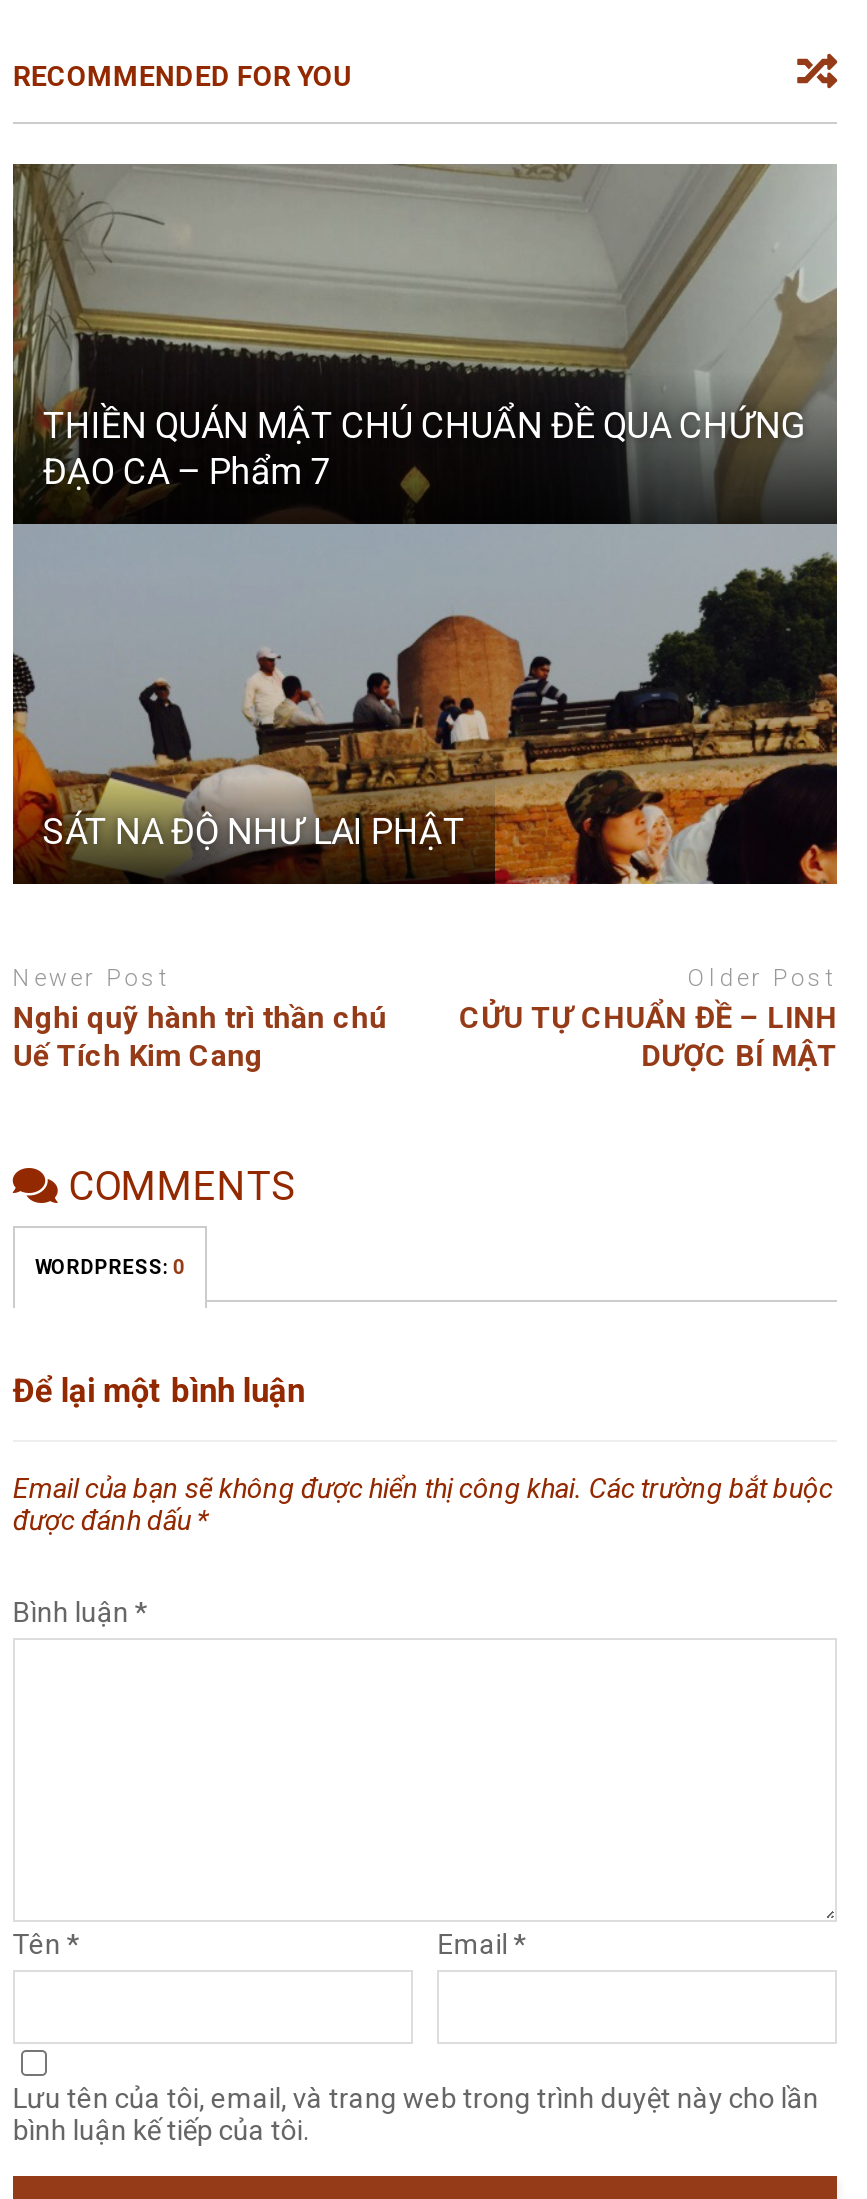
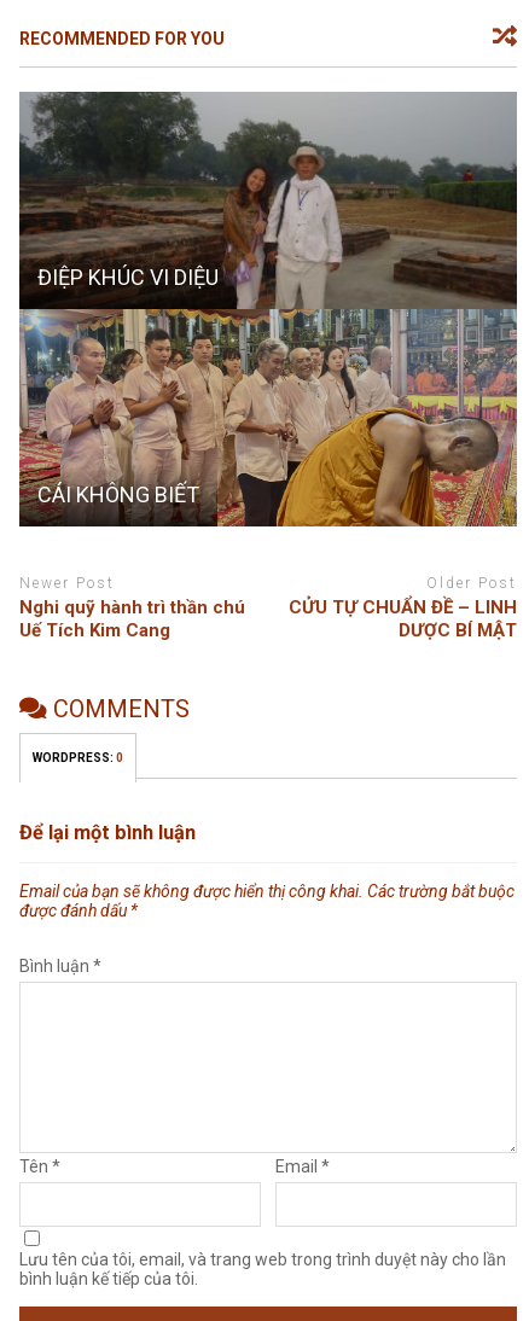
[11,164,837,492] [image] | THIỀN QUÁN MẬT CHÚ CHUẨN ĐỀ QUA CHỨNG | ĐẠO CA – Phẩm 7 -> [18,92,518,290] [image] | ĐIỆP KHÚC VI DIỆU
[11,460,839,886] [image] | SÁT NA ĐỘ NHƯ LAI PHẬT -> [18,270,518,528] [image] | CÁI KHÔNG BIẾT

